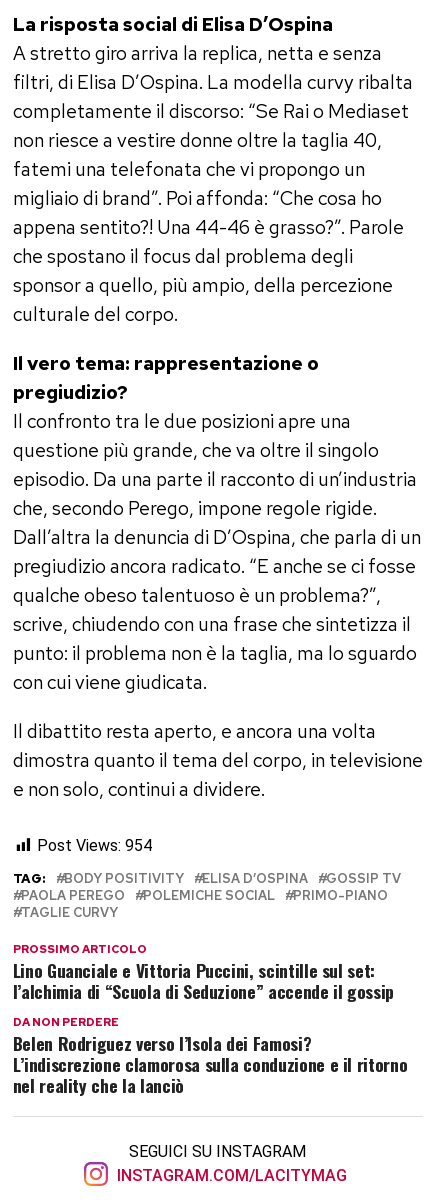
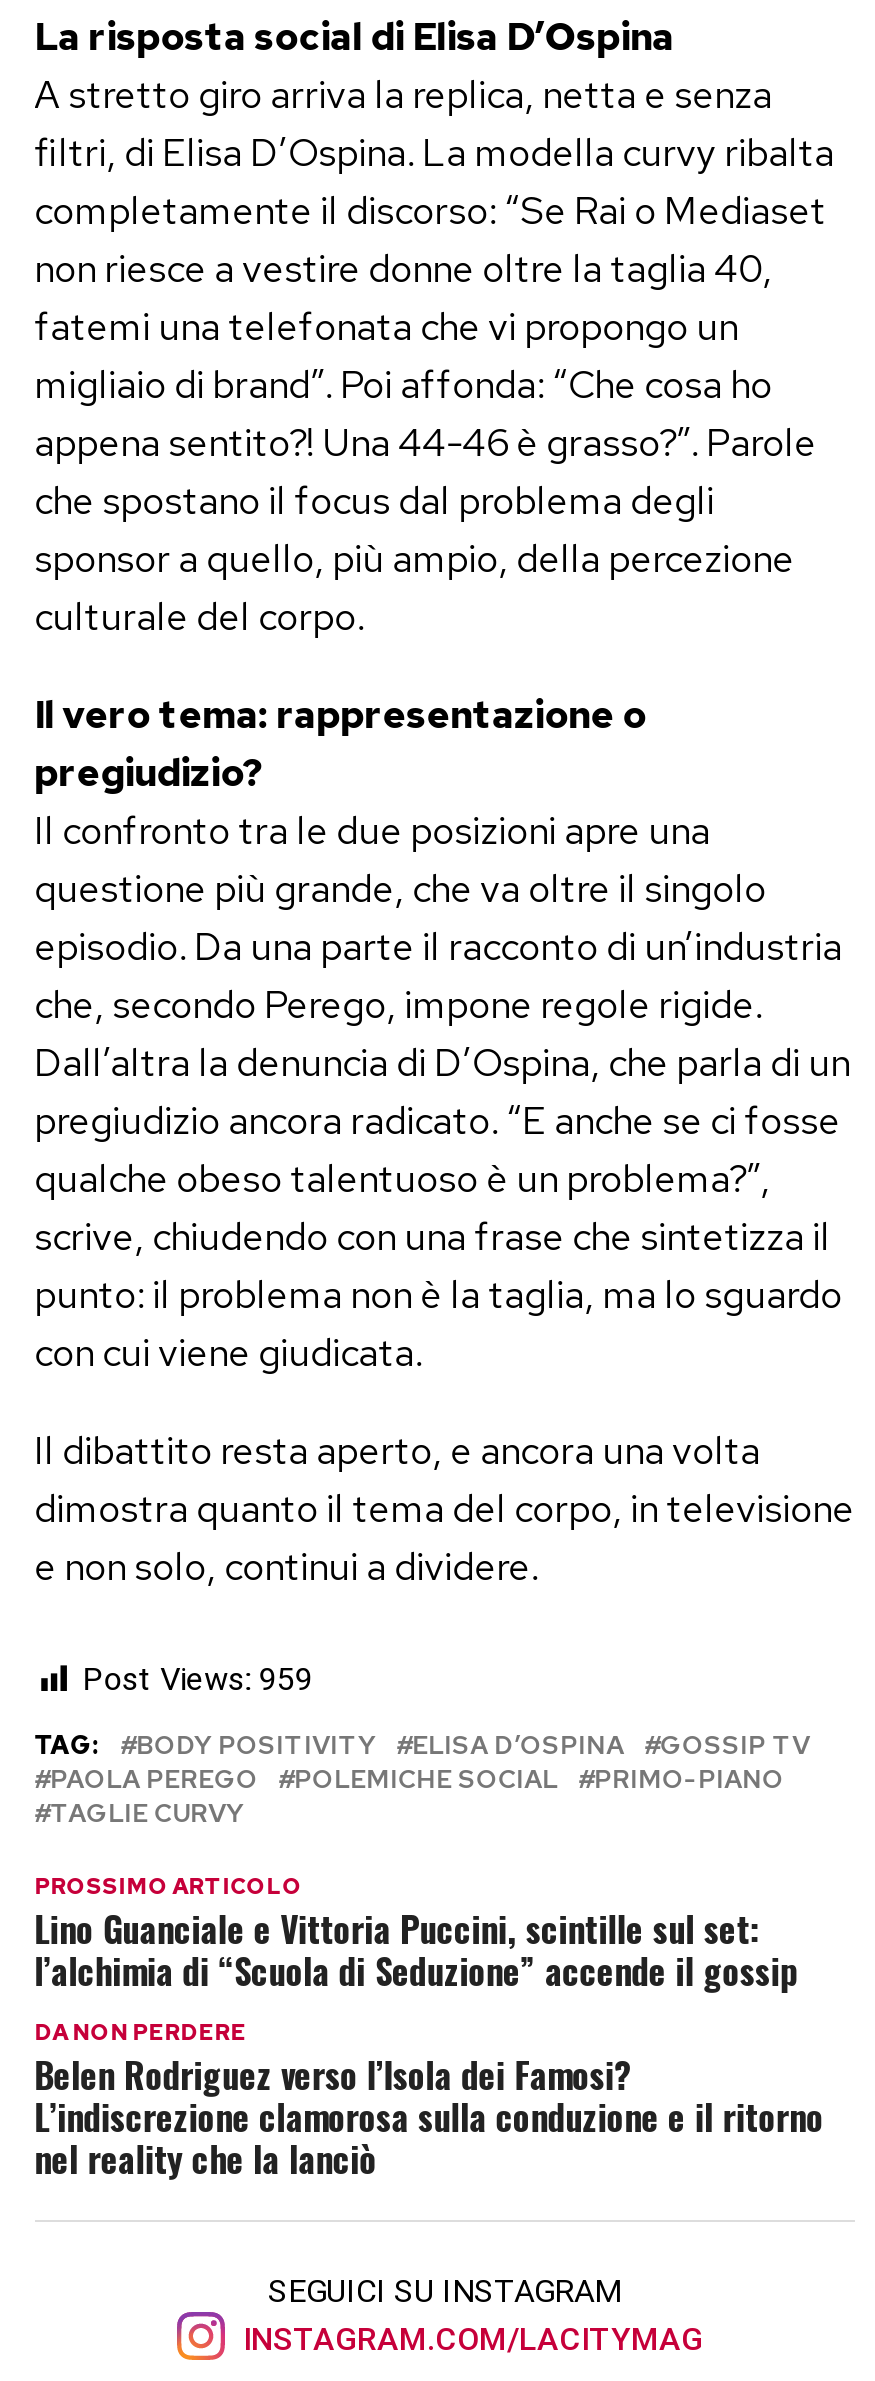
[37,836,152,855] Post Views: 954 -> [82,1660,312,1698] Post Views: 959

